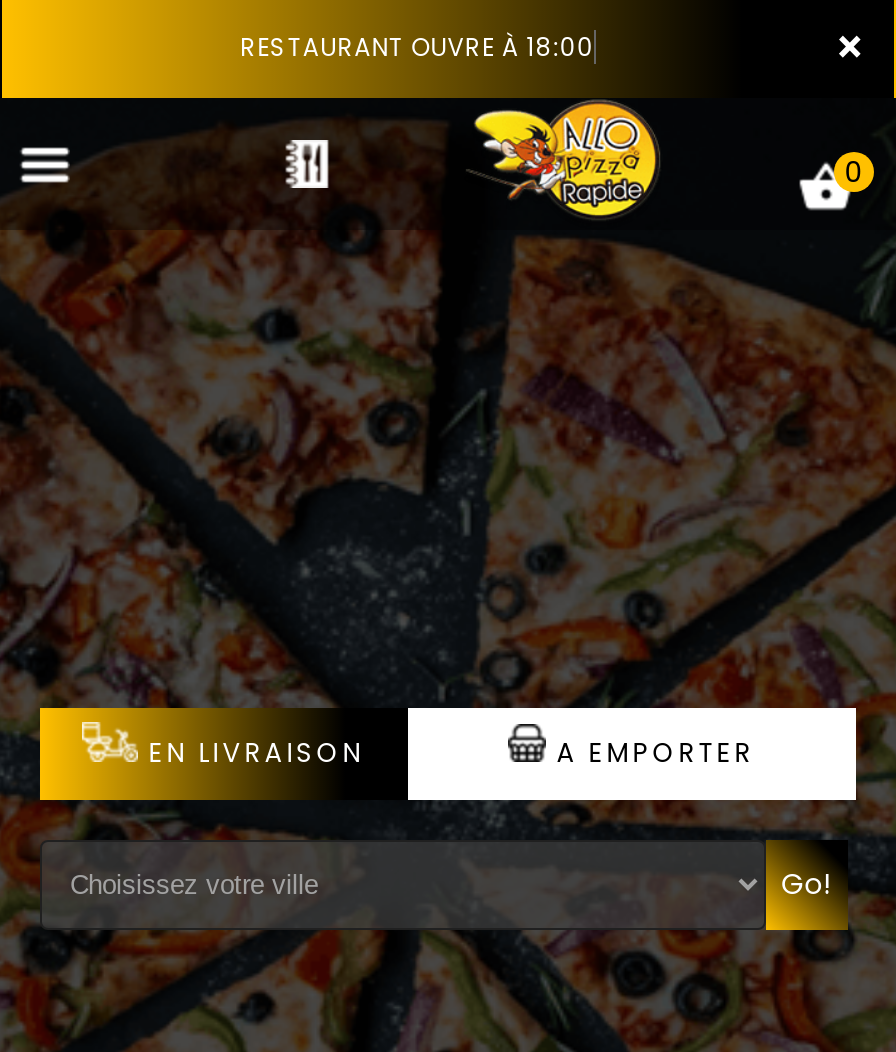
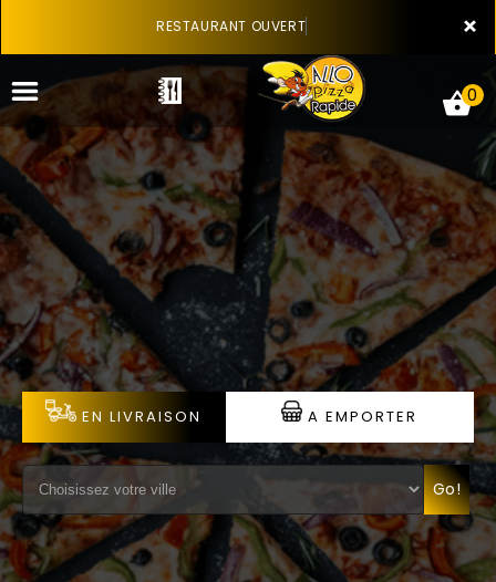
[240,30,595,64] RESTAURANT OUVRE À 18:00 -> [156,17,306,35] RESTAURANT OUVERT

